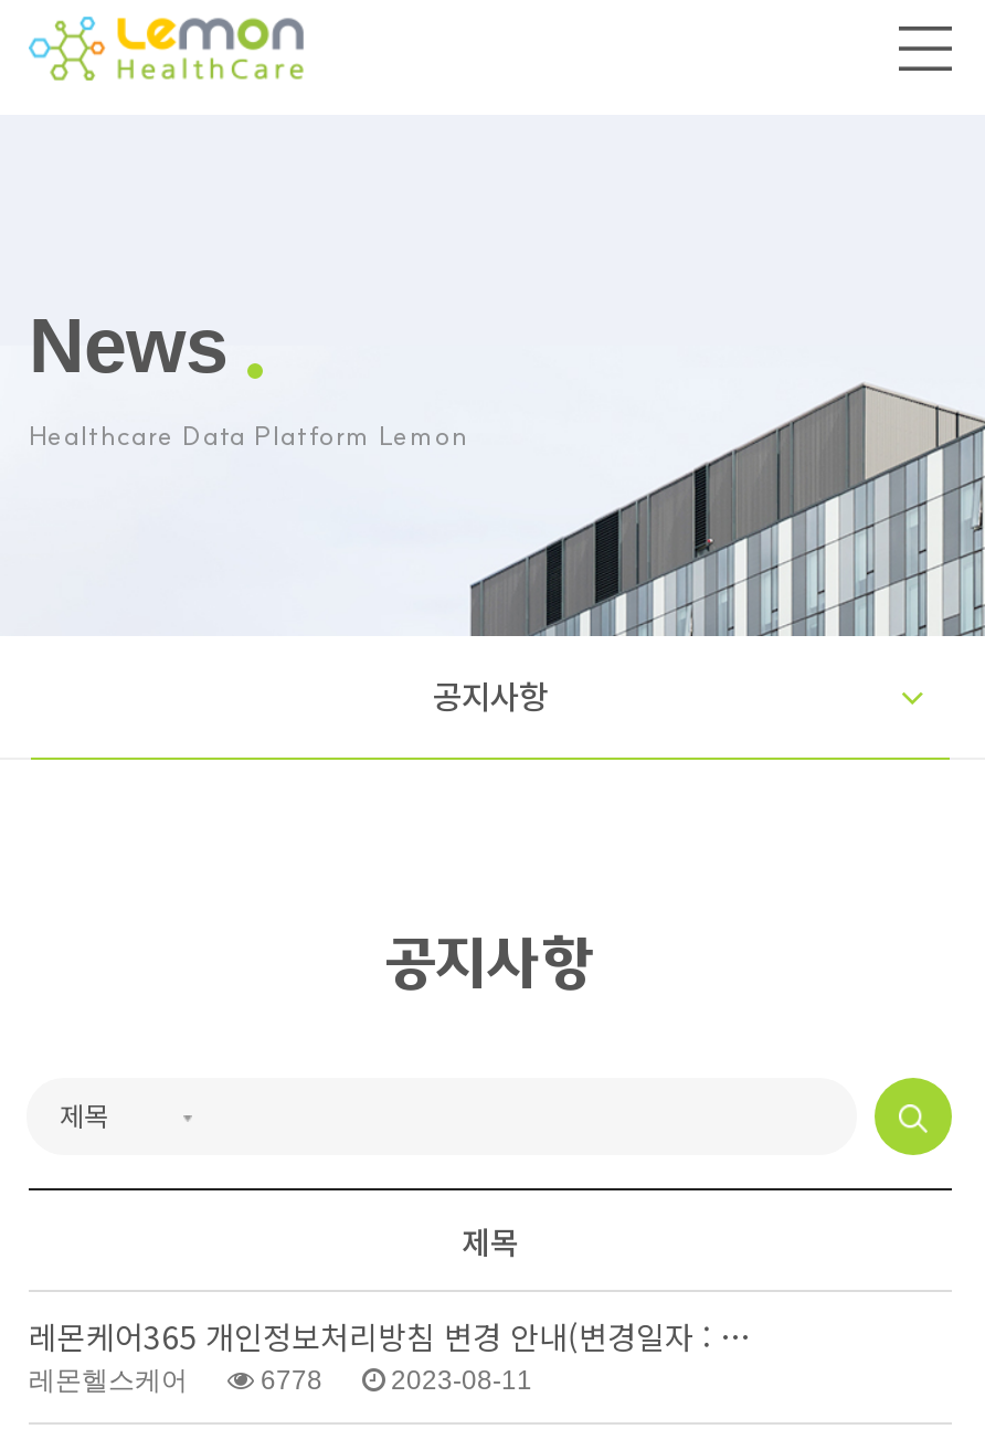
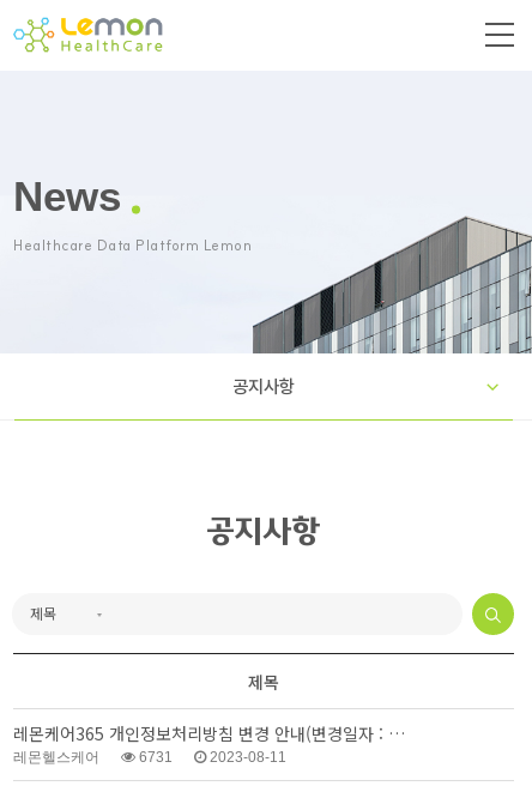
[254,1366,532,1397] 6778 2023-08-11 -> [135,749,286,766] 6731 2023-08-11

